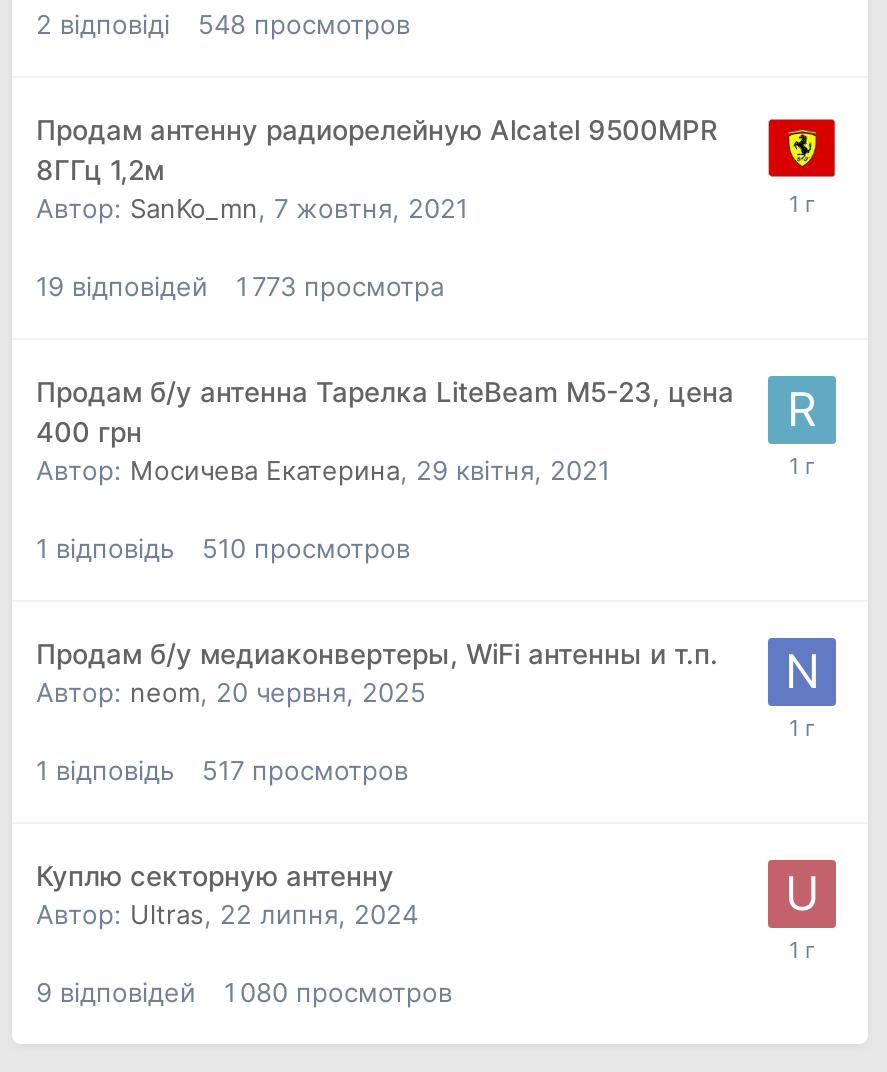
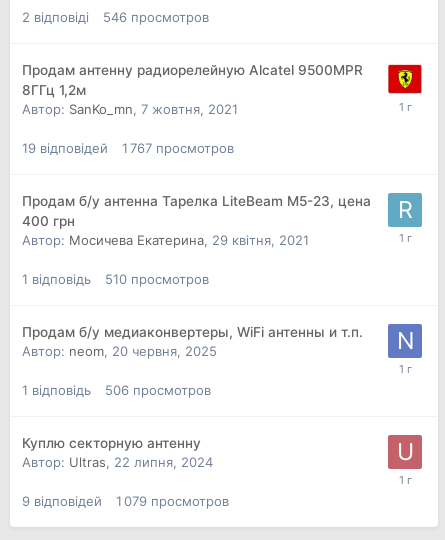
[36,9,410,41] 2 відповіді 548 просмотров -> [22,9,209,25] 2 відповіді 546 просмотров
[36,271,444,303] 19 відповідей 1 773 просмотра -> [22,140,234,156] 19 відповідей 1 767 просмотров
[36,755,408,787] 1 відповідь 517 просмотров -> [22,382,211,398] 1 відповідь 506 просмотров
[36,977,452,1009] 9 відповідей 1 080 просмотров -> [22,493,229,509] 9 відповідей 1 079 просмотров

